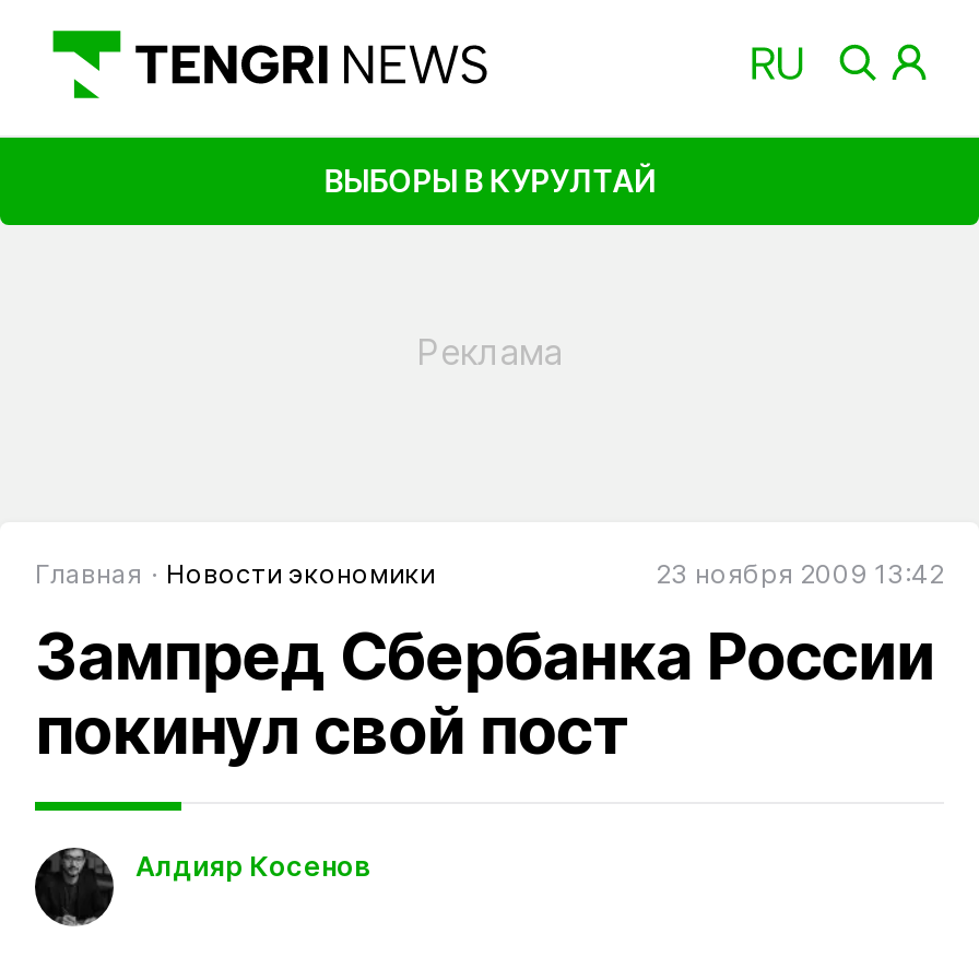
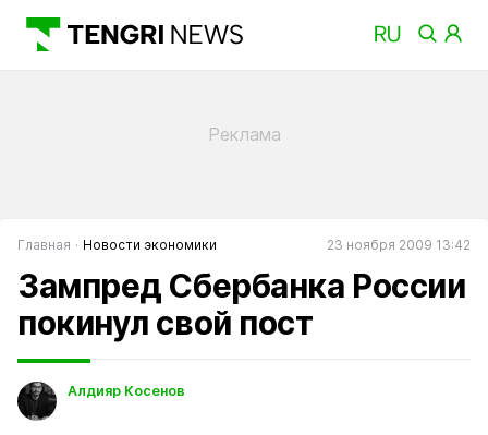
[324,161,655,198] ВЫБОРЫ В КУРУЛТАЙ -> none

